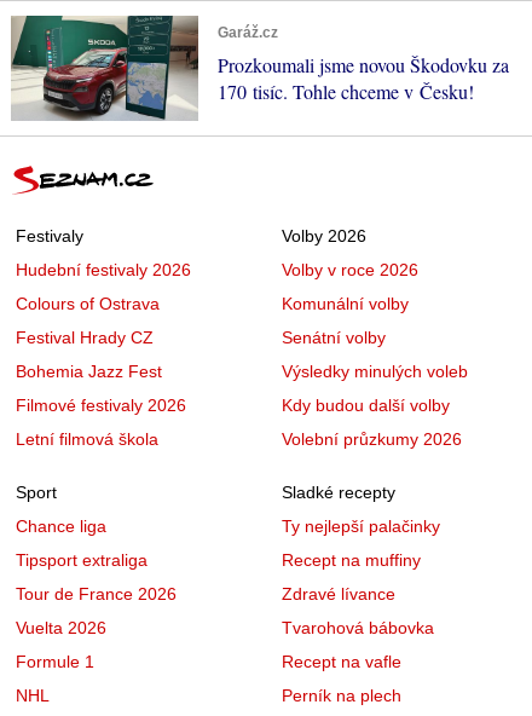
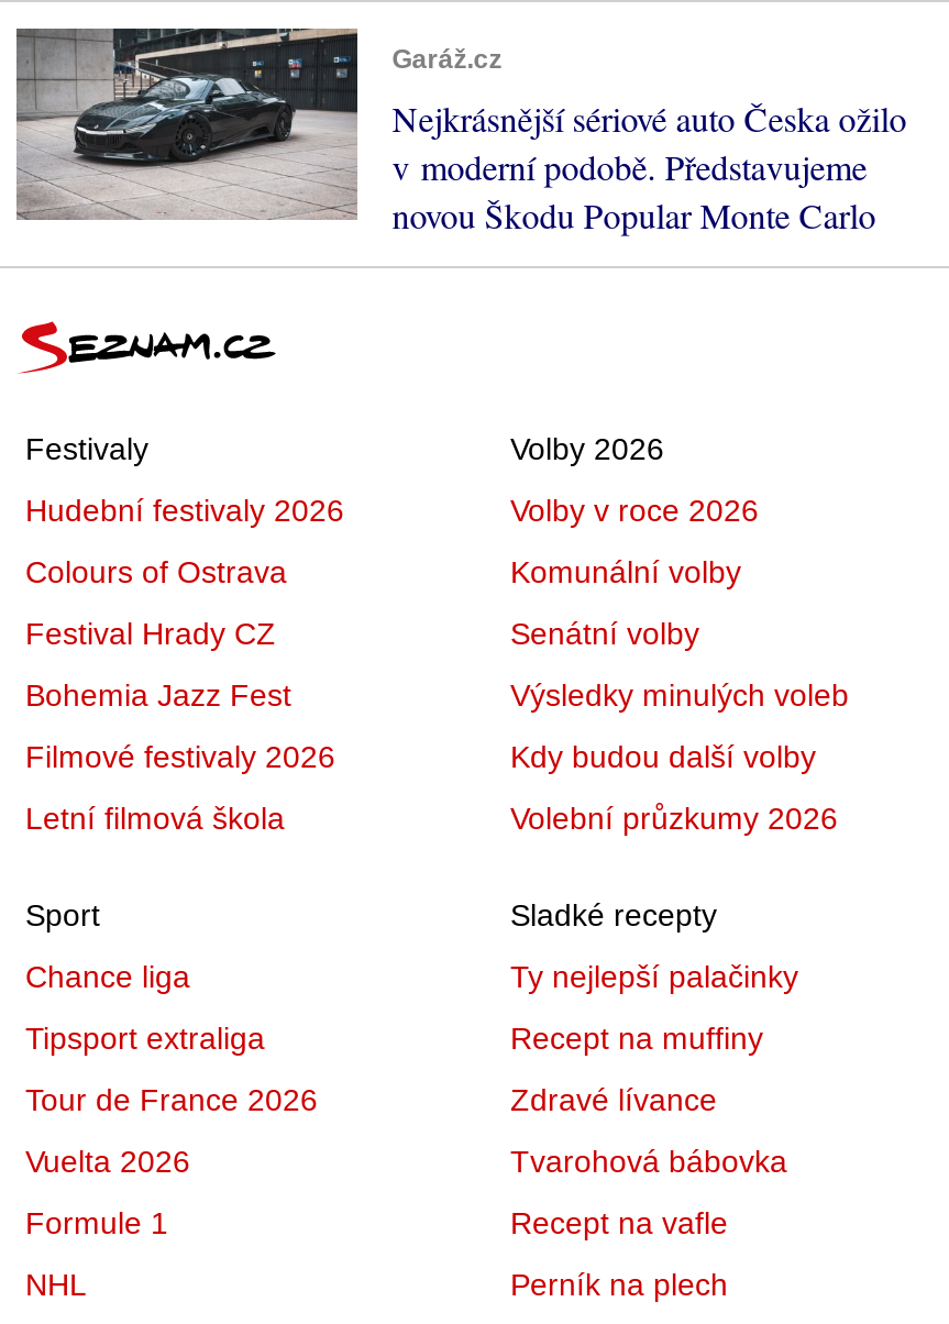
[11,16,509,121] [image] | Prozkoumali jsme novou Škodovku za | 170 tisíc. Tohle chceme v Česku! -> [16,26,907,237] [image] | Nejkrásnější sériové auto Česka ožilo | v moderní podobě. Představujeme | novou Škodu Popular Monte Carlo

